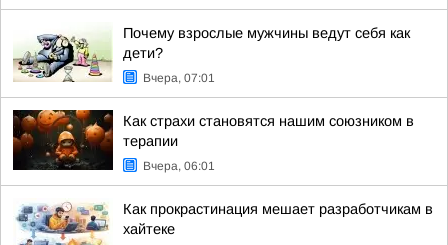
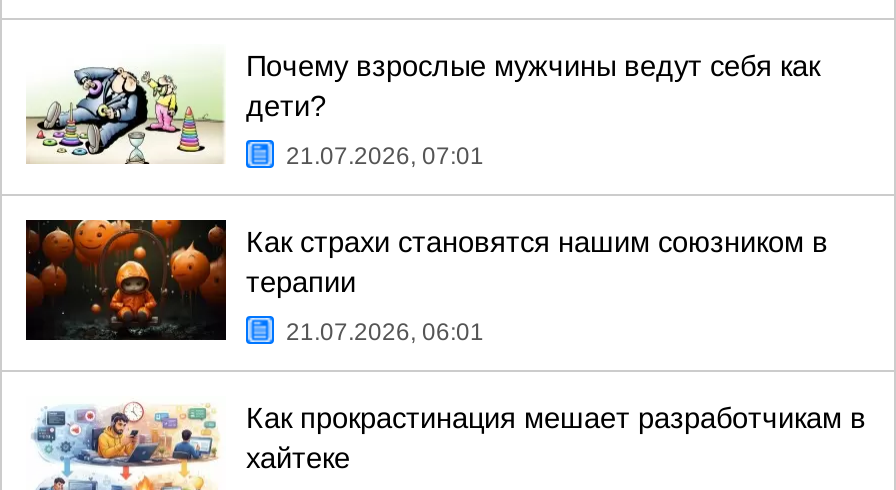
[143,71,215,85] Вчера, 07:01 -> [286,142,484,170] 21.07.2026, 07:01
[143,159,215,173] Вчера, 06:01 -> [286,318,484,346] 21.07.2026, 06:01

